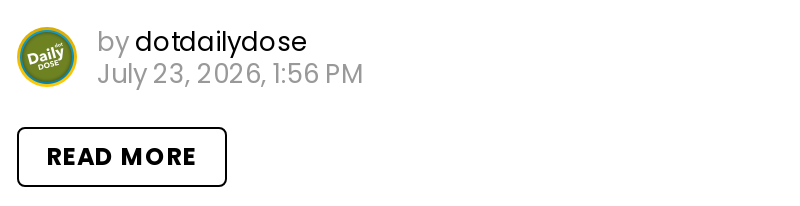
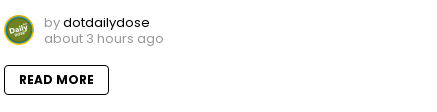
[97,55,363,93] July 23, 2026, 1:56 PM -> [44,29,164,48] about 3 hours ago

